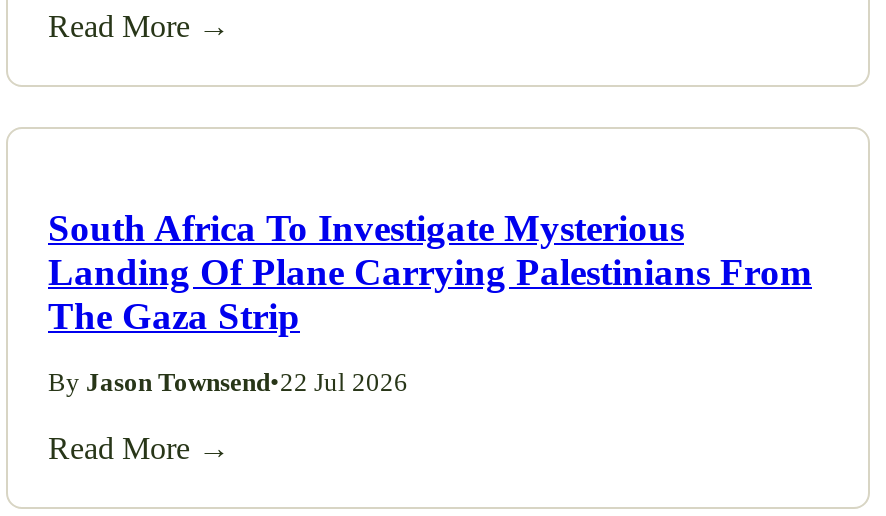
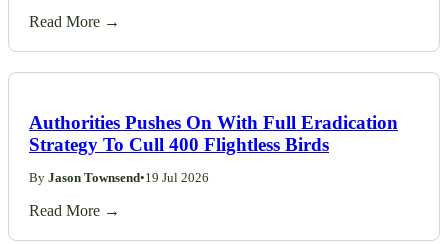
[48,207,812,337] South Africa To Investigate Mysterious | Landing Of Plane Carrying Palestinians From | The Gaza Strip -> [29,112,398,155] Authorities Pushes On With Full Eradication | Strategy To Cull 400 Flightless Birds
[48,369,408,397] By Jason Townsend•22 Jul 2026 -> [29,171,209,185] By Jason Townsend•19 Jul 2026

